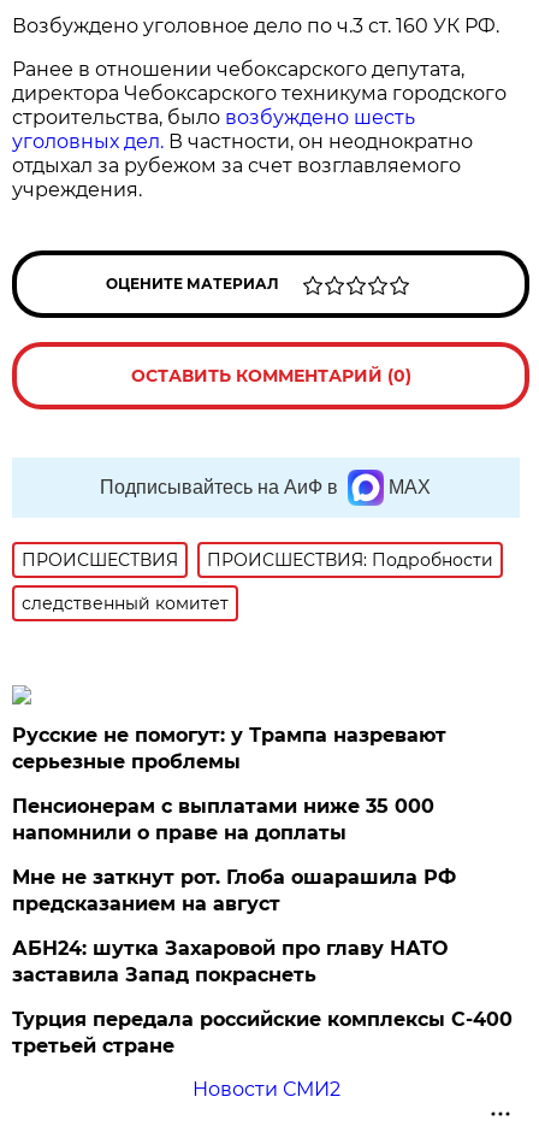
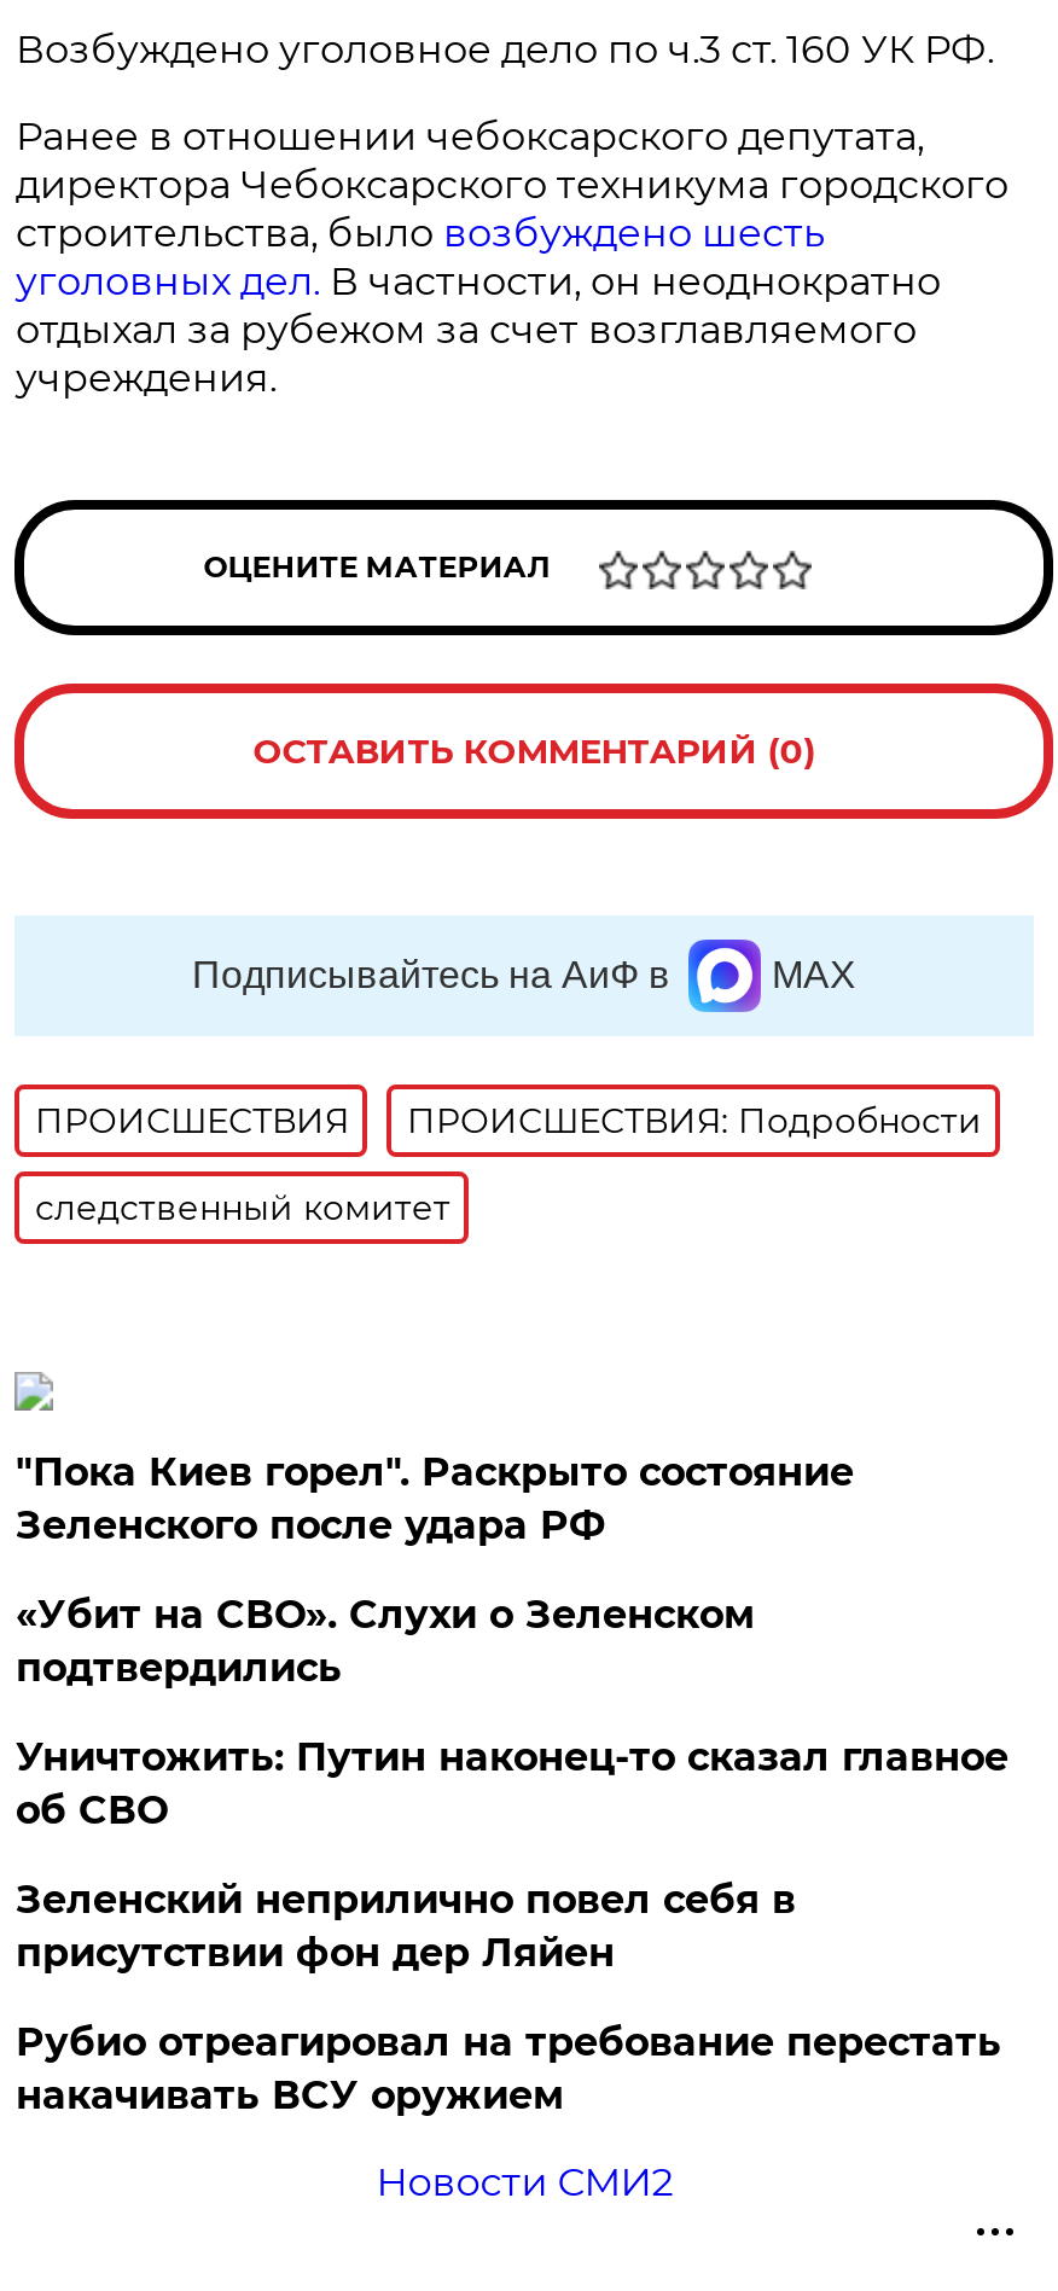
[13,724,447,773] Русские не помогут: у Трампа назревают | серьезные проблемы -> [15,1449,854,1548] "Пока Киев горел". Раскрыто состояние | Зеленского после удара РФ
[13,795,435,844] Пенсионерам с выплатами ниже 35 000 | напомнили о праве на доплаты -> [15,1592,755,1691] «Убит на СВО». Слухи о Зеленском | подтвердились
[13,866,456,915] Мне не заткнут рот. Глоба ошарашила РФ | предсказанием на август -> [15,1734,1008,1833] Уничтожить: Путин наконец-то сказал главное | об СВО
[13,937,448,986] АБН24: шутка Захаровой про главу НАТО | заставила Запад покраснеть -> [15,1877,796,1976] Зеленский неприлично повел cебя в | присутствии фон дер Ляйен
[13,1008,513,1057] Турция передала российские комплексы С-400 | третьей стране -> [15,2019,1001,2118] Рубио отреагировал на требование перестать | накачивать ВСУ оружием

